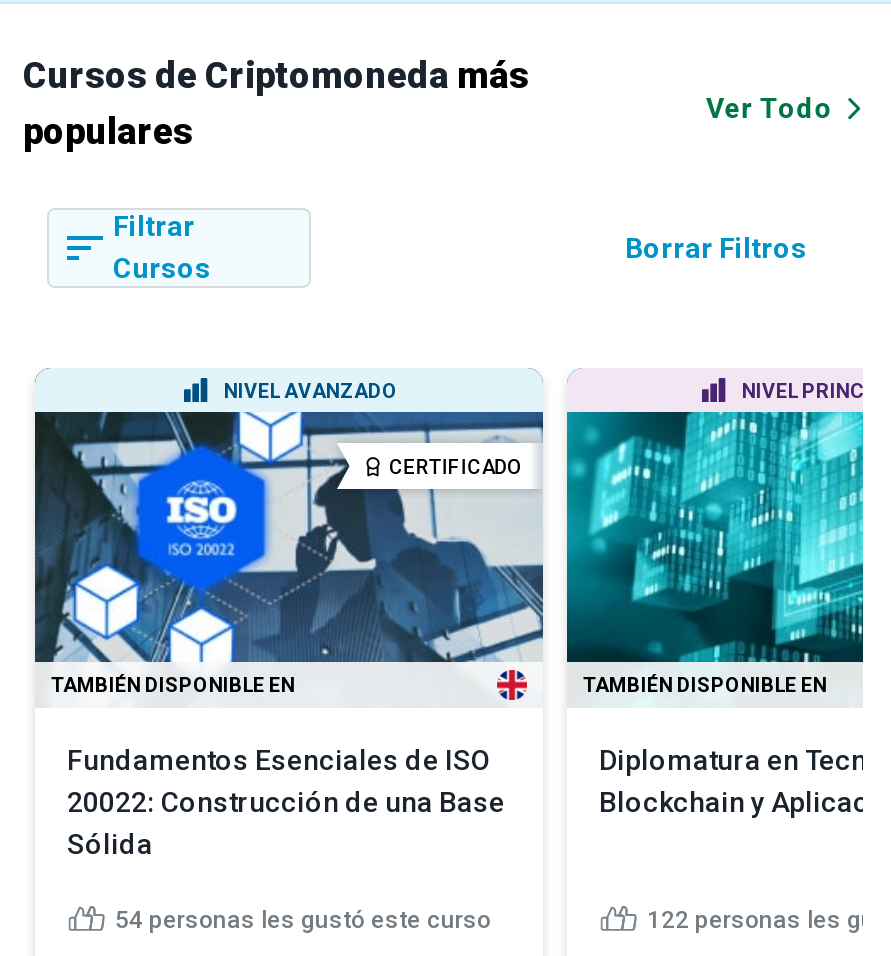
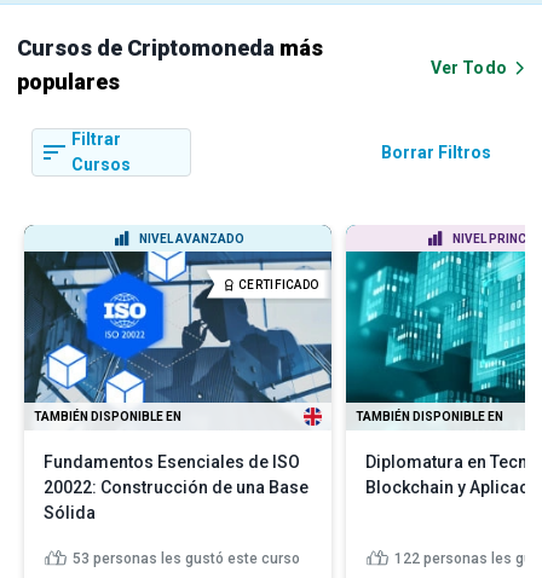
[115,906,491,934] 54 personas les gustó este curso -> [73,550,300,567] 53 personas les gustó este curso

